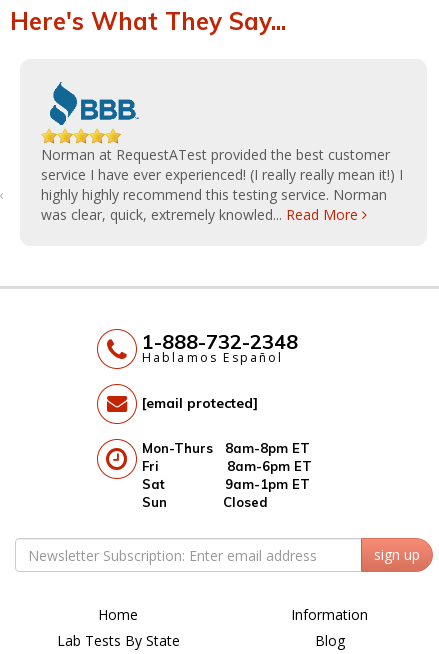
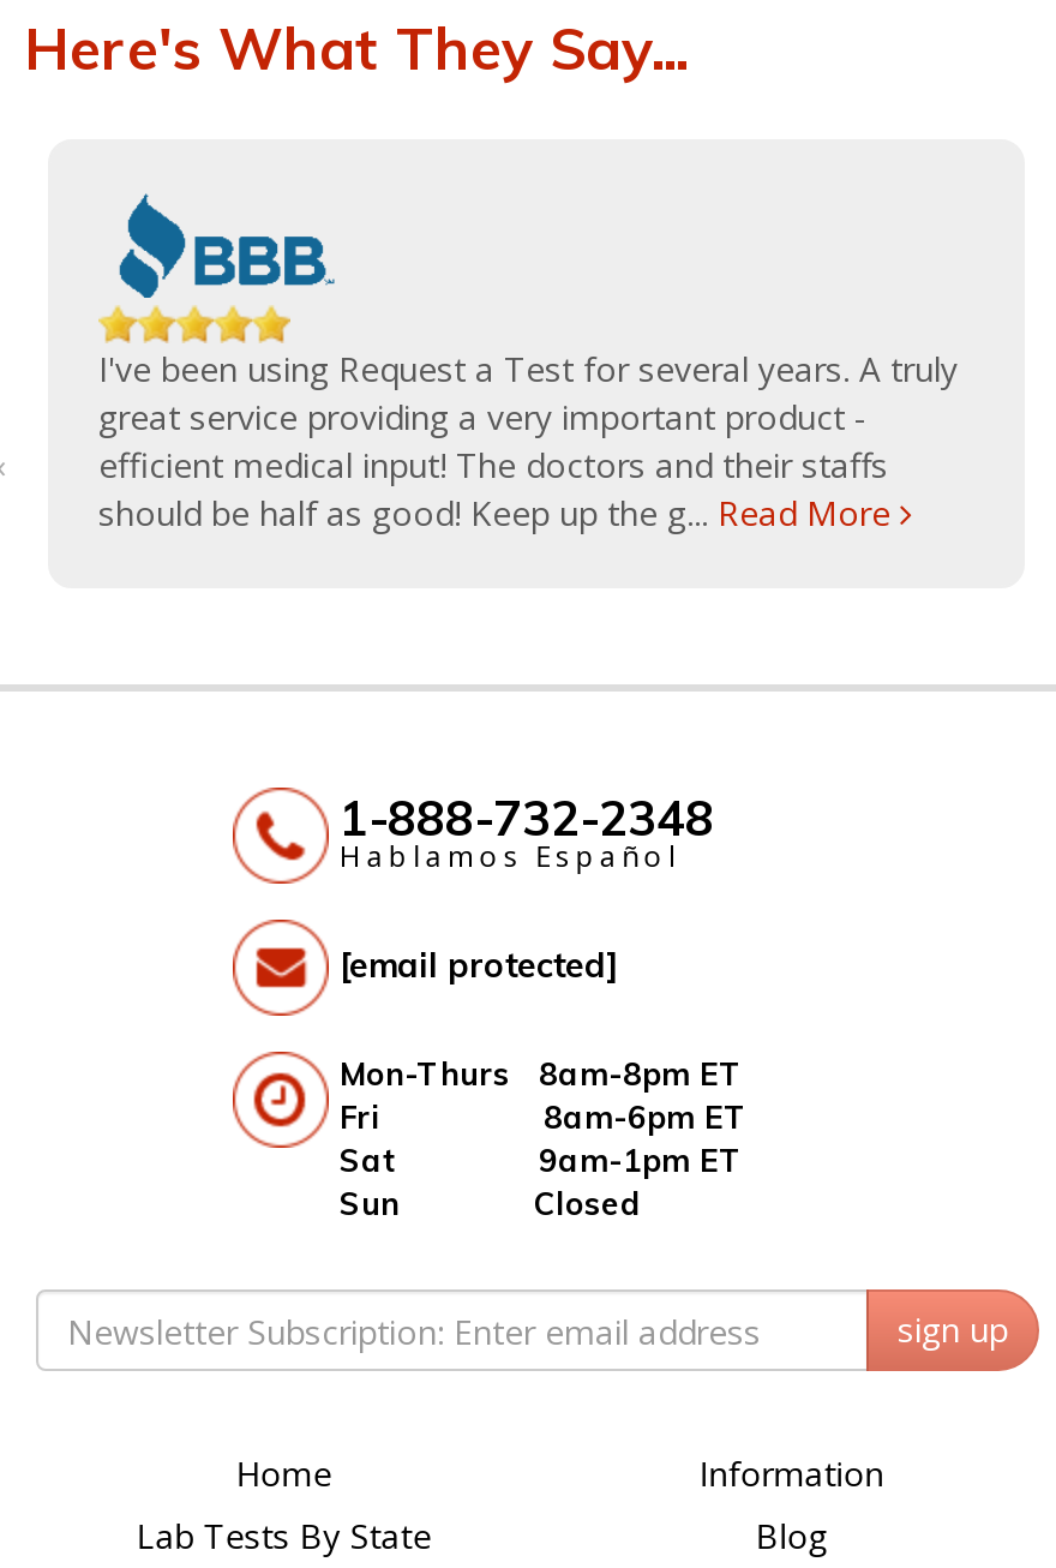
[41,145,403,224] Norman at RequestATest provided the best customer | service I have ever experienced! (I really really mean it!) I | highly highly recommend this testing service. Norman | was clear, quick, extremely knowled... Read More -> [98,346,958,535] I've been using Request a Test for several years. A truly | great service providing a very important product - | efficient medical input! The doctors and their staffs | should be half as good! Keep up the g... Read More

